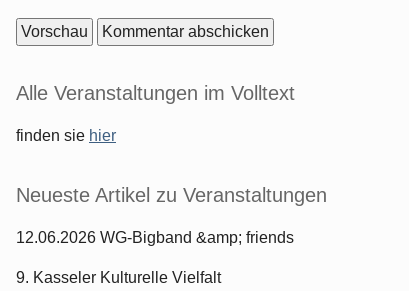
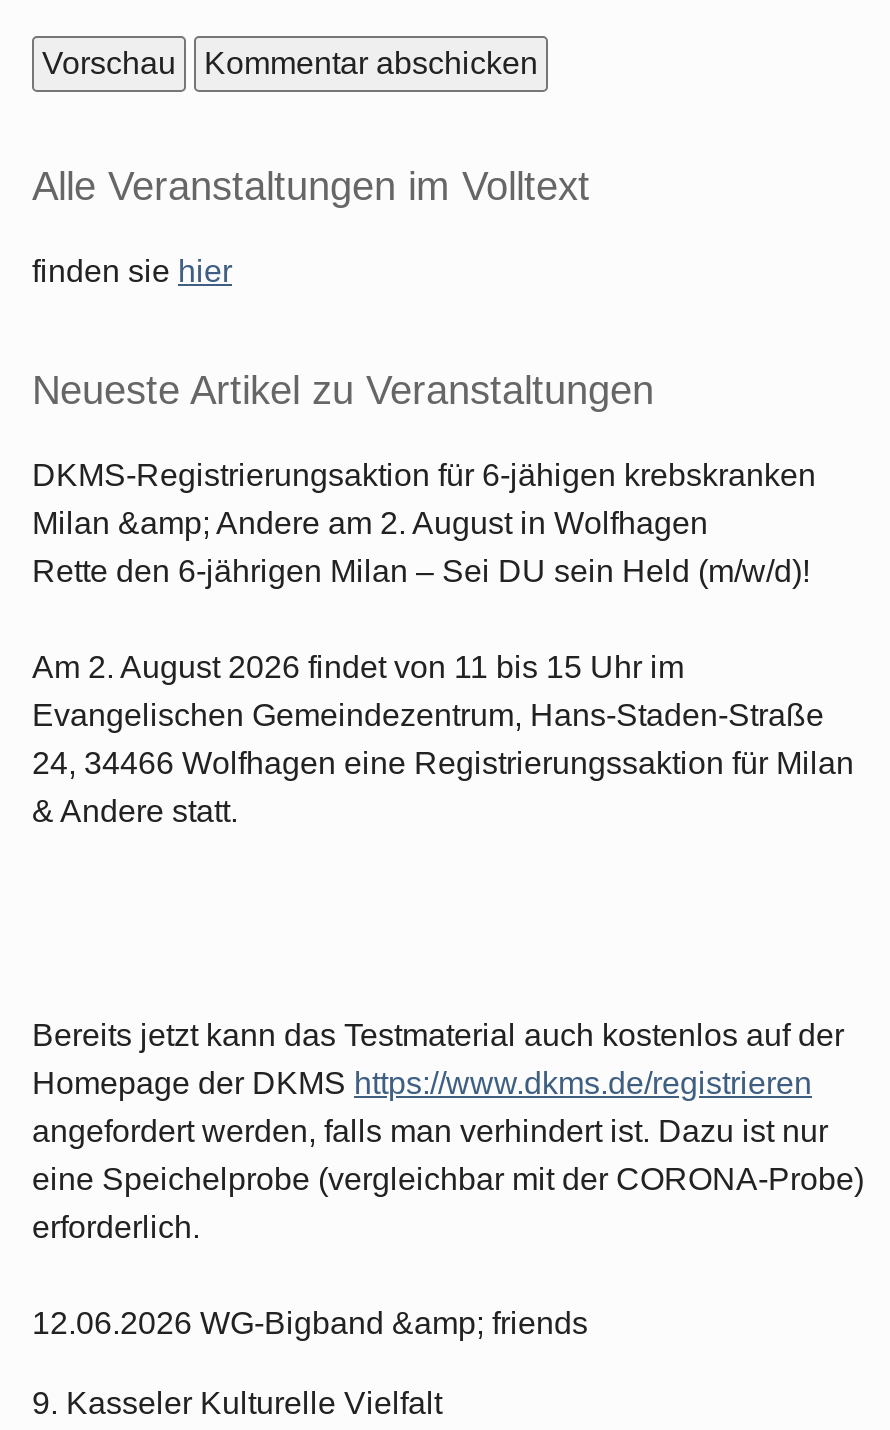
none -> [32,459,854,829] DKMS-Registrierungsaktion für 6-jähigen krebskranken | Milan &amp; Andere am 2. August in Wolfhagen | Rette den 6-jährigen Milan – Sei DU sein Held (m/w/d)! | Am 2. August 2026 findet von 11 bis 15 Uhr im | Evangelischen Gemeindezentrum, Hans-Staden-Straße | 24, 34466 Wolfhagen eine Registrierungssaktion für Milan | & Andere statt.
none -> [32,1019,864,1245] Bereits jetzt kann das Testmaterial auch kostenlos auf der | Homepage der DKMS https://www.dkms.de/registrieren | angefordert werden, falls man verhindert ist. Dazu ist nur | eine Speichelprobe (vergleichbar mit der CORONA-Probe) | erforderlich.

